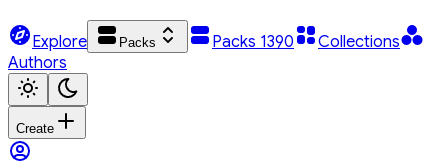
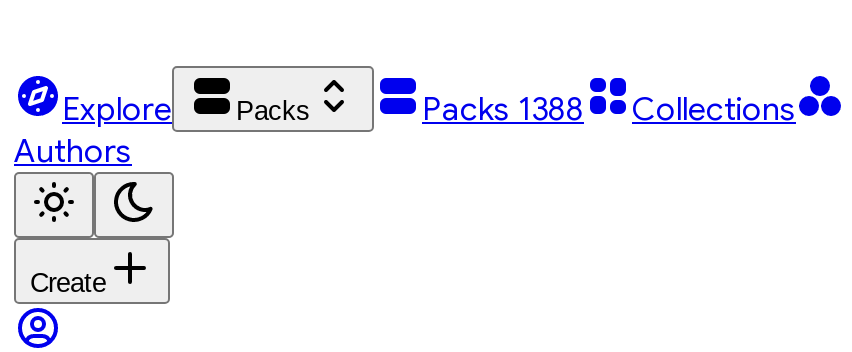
[212,32,400,52] Packs 1390 Collections -> [422,90,796,130] Packs 1388 Collections

